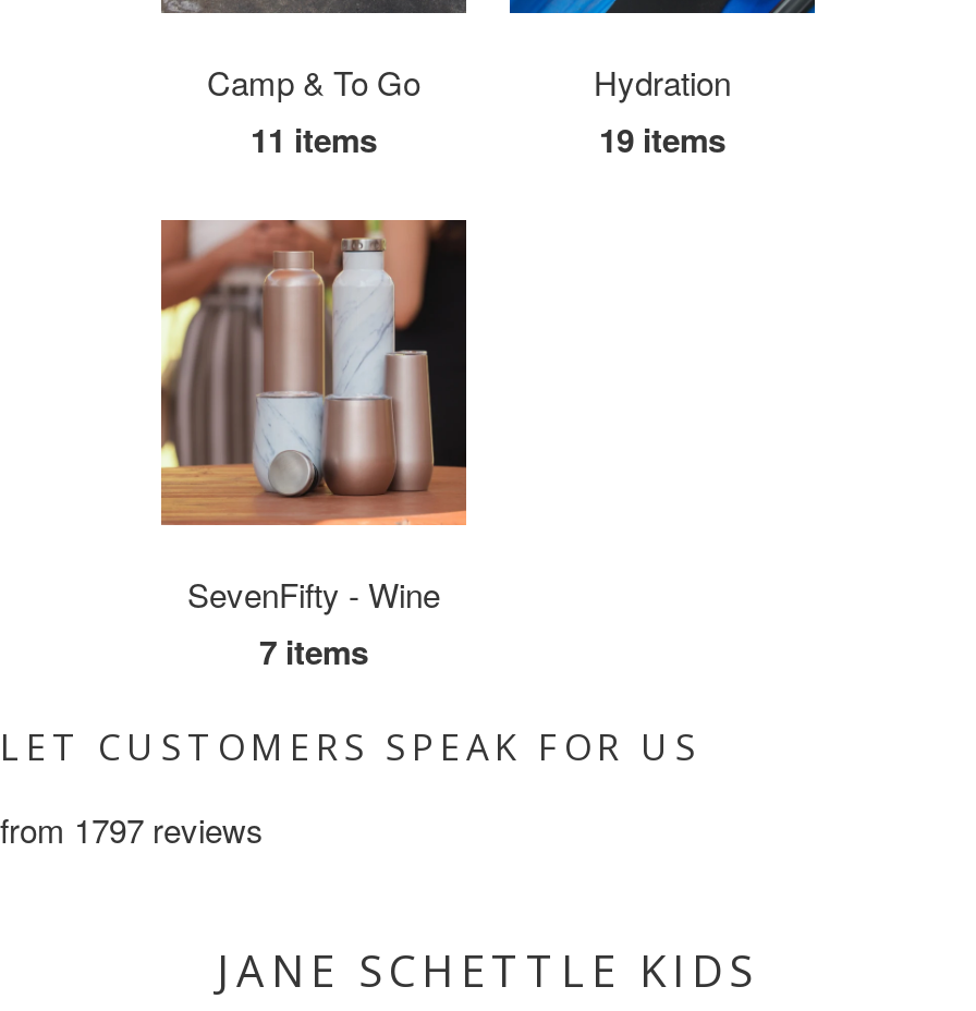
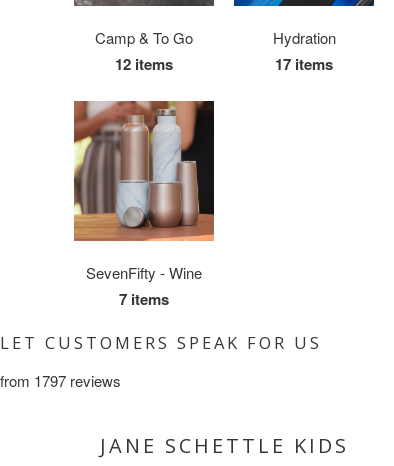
[251,117,377,165] 11 items -> [115,53,173,75] 12 items
[599,117,725,165] 19 items -> [275,53,333,75] 17 items

